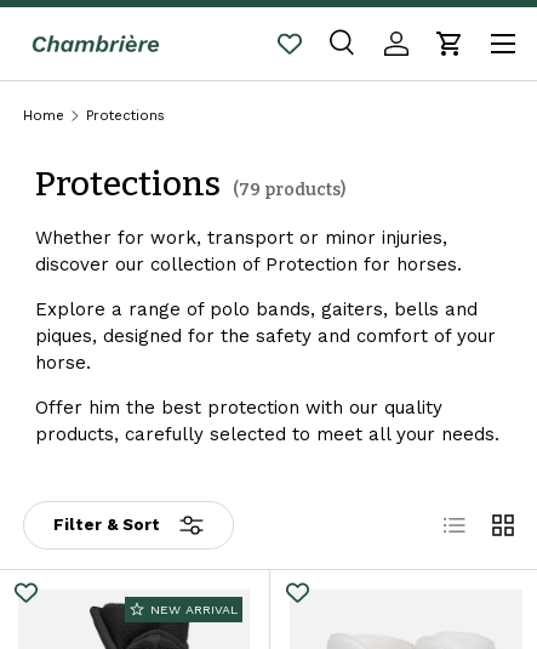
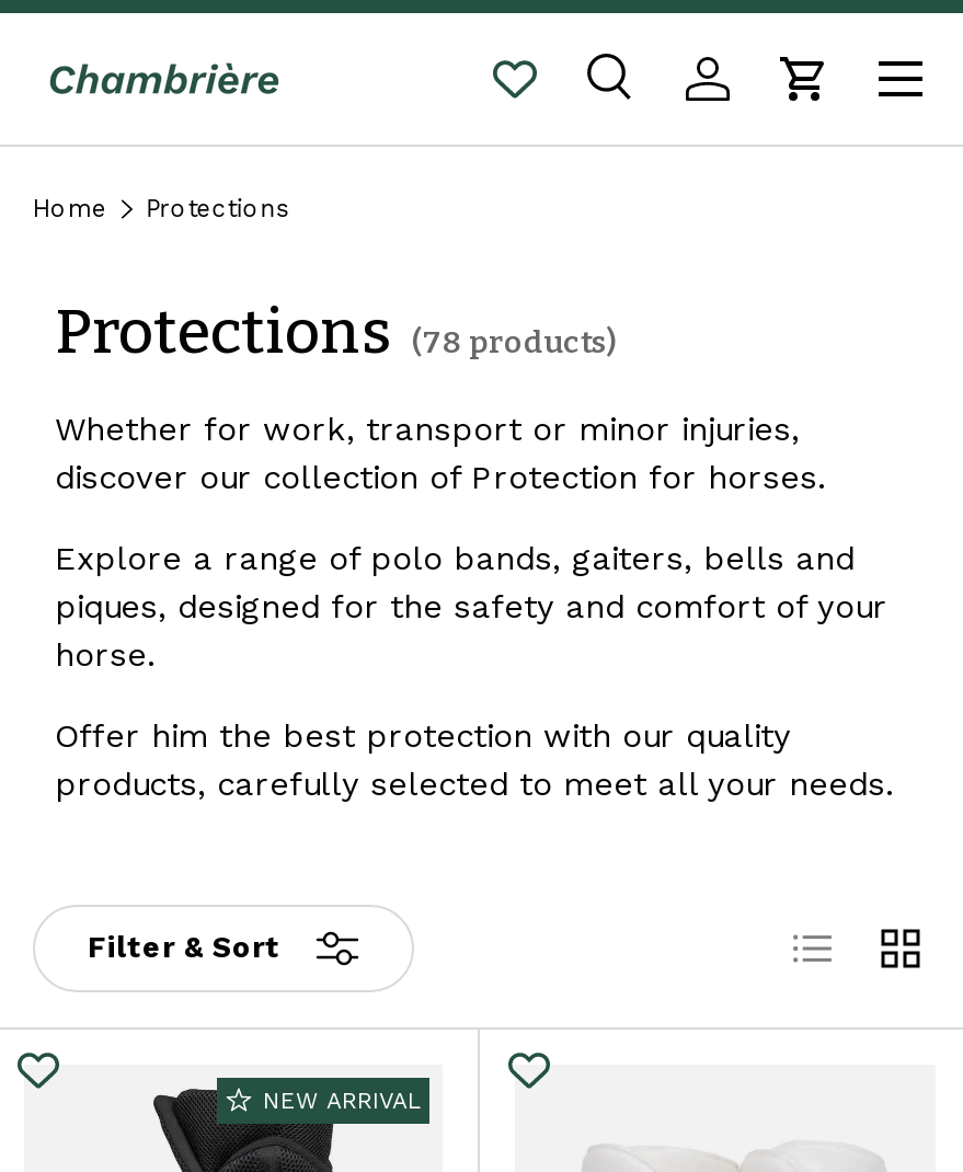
[35,164,345,204] Protections (79 products) -> [55,296,616,368] Protections (78 products)

